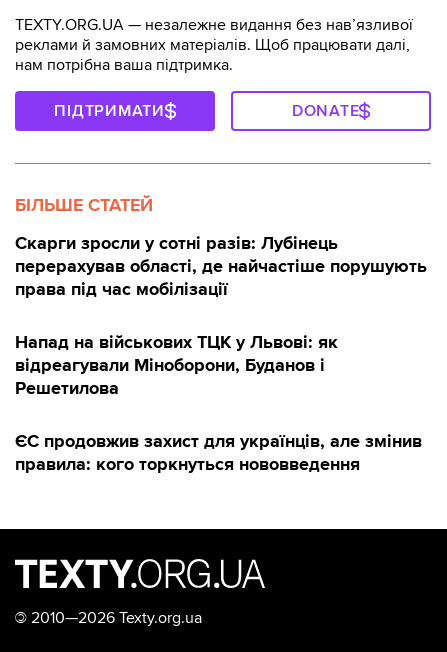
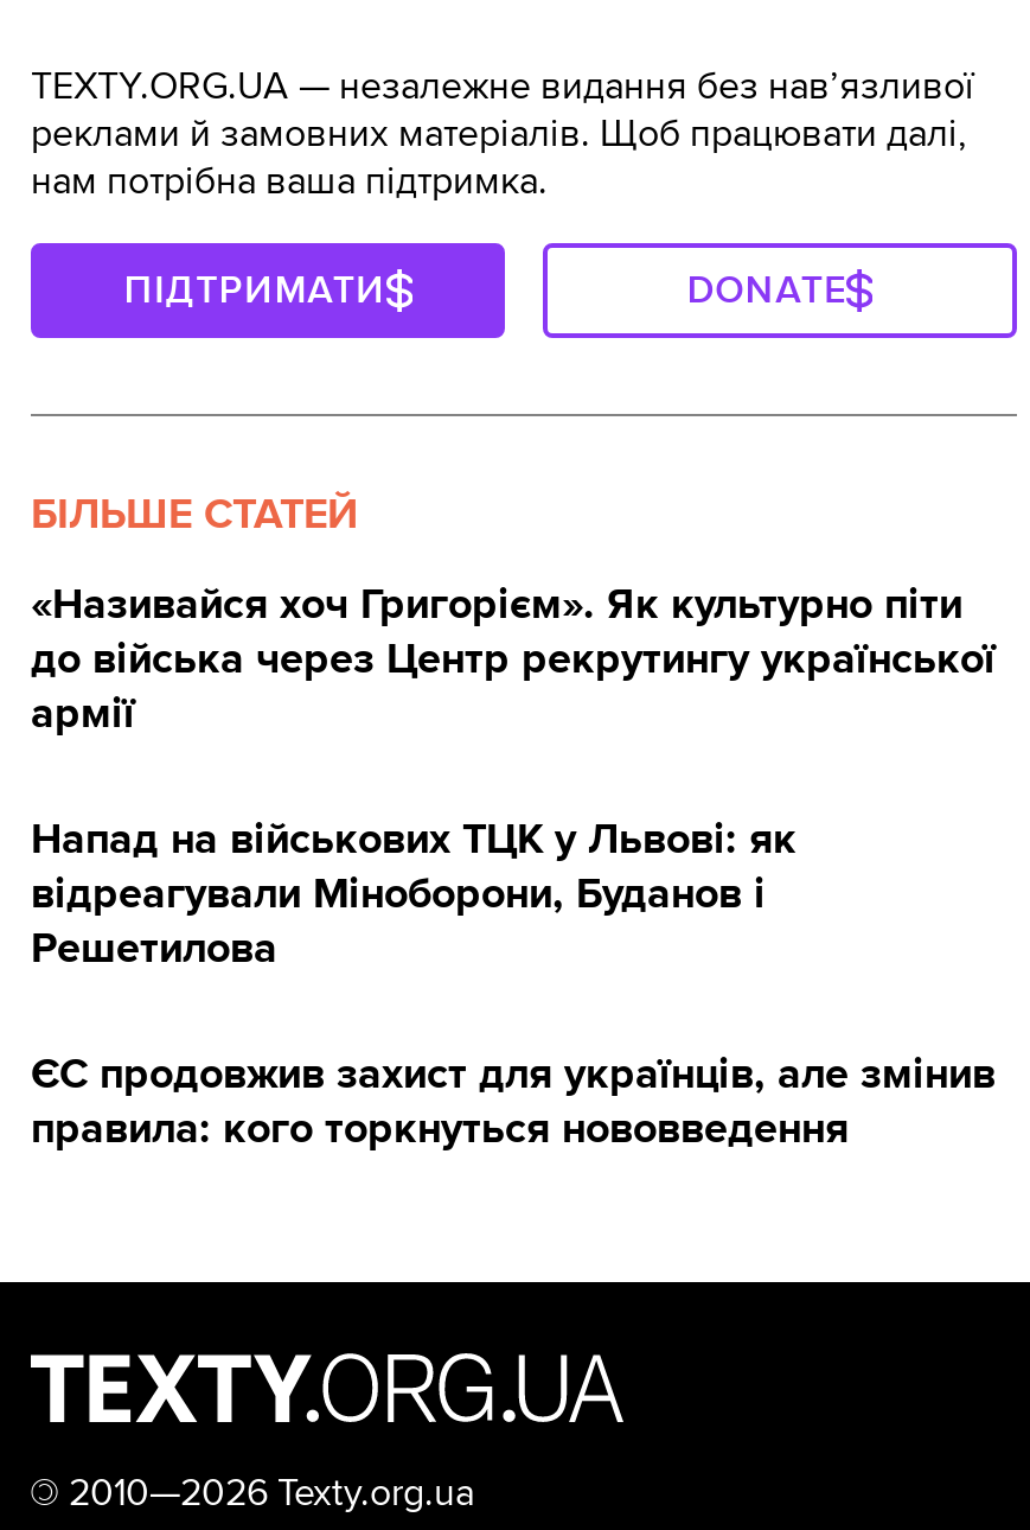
[15,232,427,300] Скарги зросли у сотні разів: Лубінець | перерахував області, де найчастіше порушують | права під час мобілізації -> [31,577,996,738] «Називайся хоч Григорієм». Як культурно піти | до війська через Центр рекрутингу української | армії

